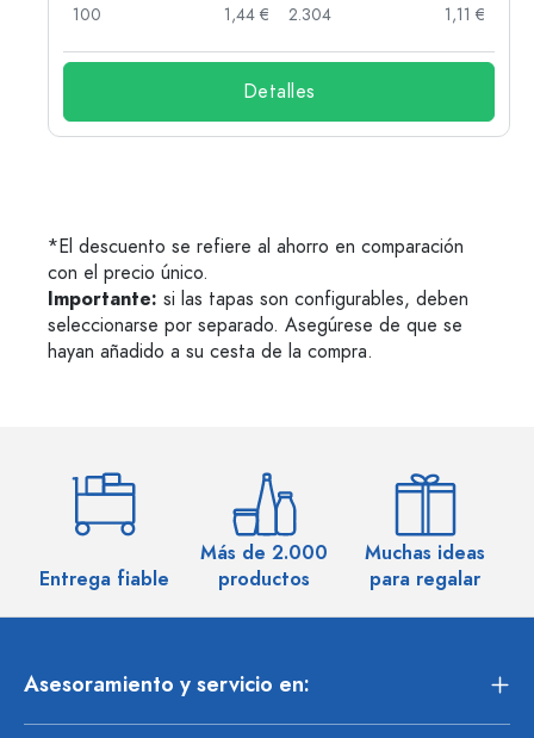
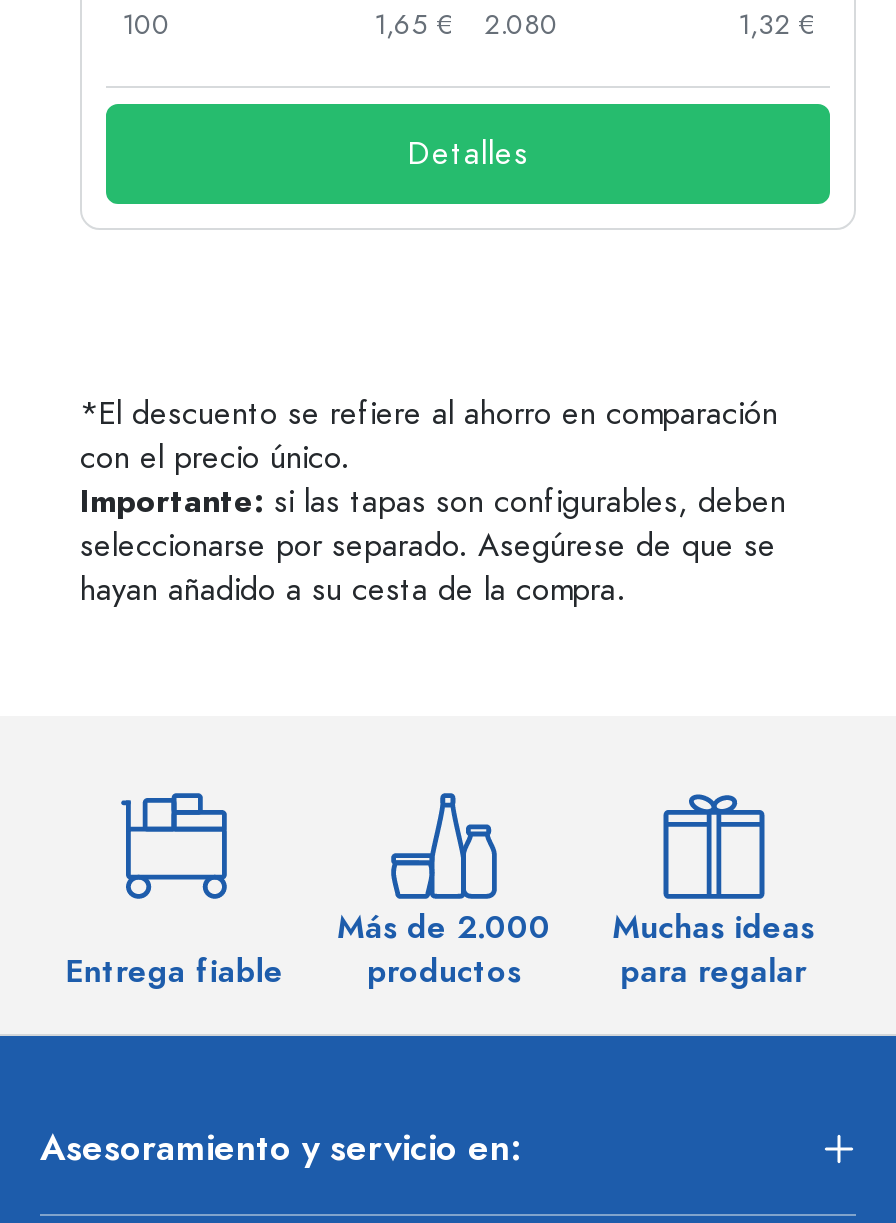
[224,3,269,26] 1,44 € -> [374,5,452,43] 1,65 €
[288,3,331,26] 2.304 -> [484,5,558,43] 2.080
[445,3,485,26] 1,11 € -> [738,5,814,43] 1,32 €

